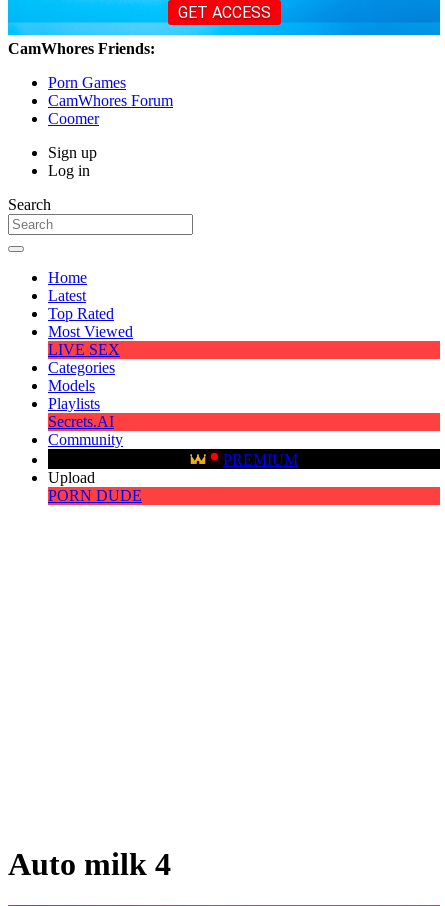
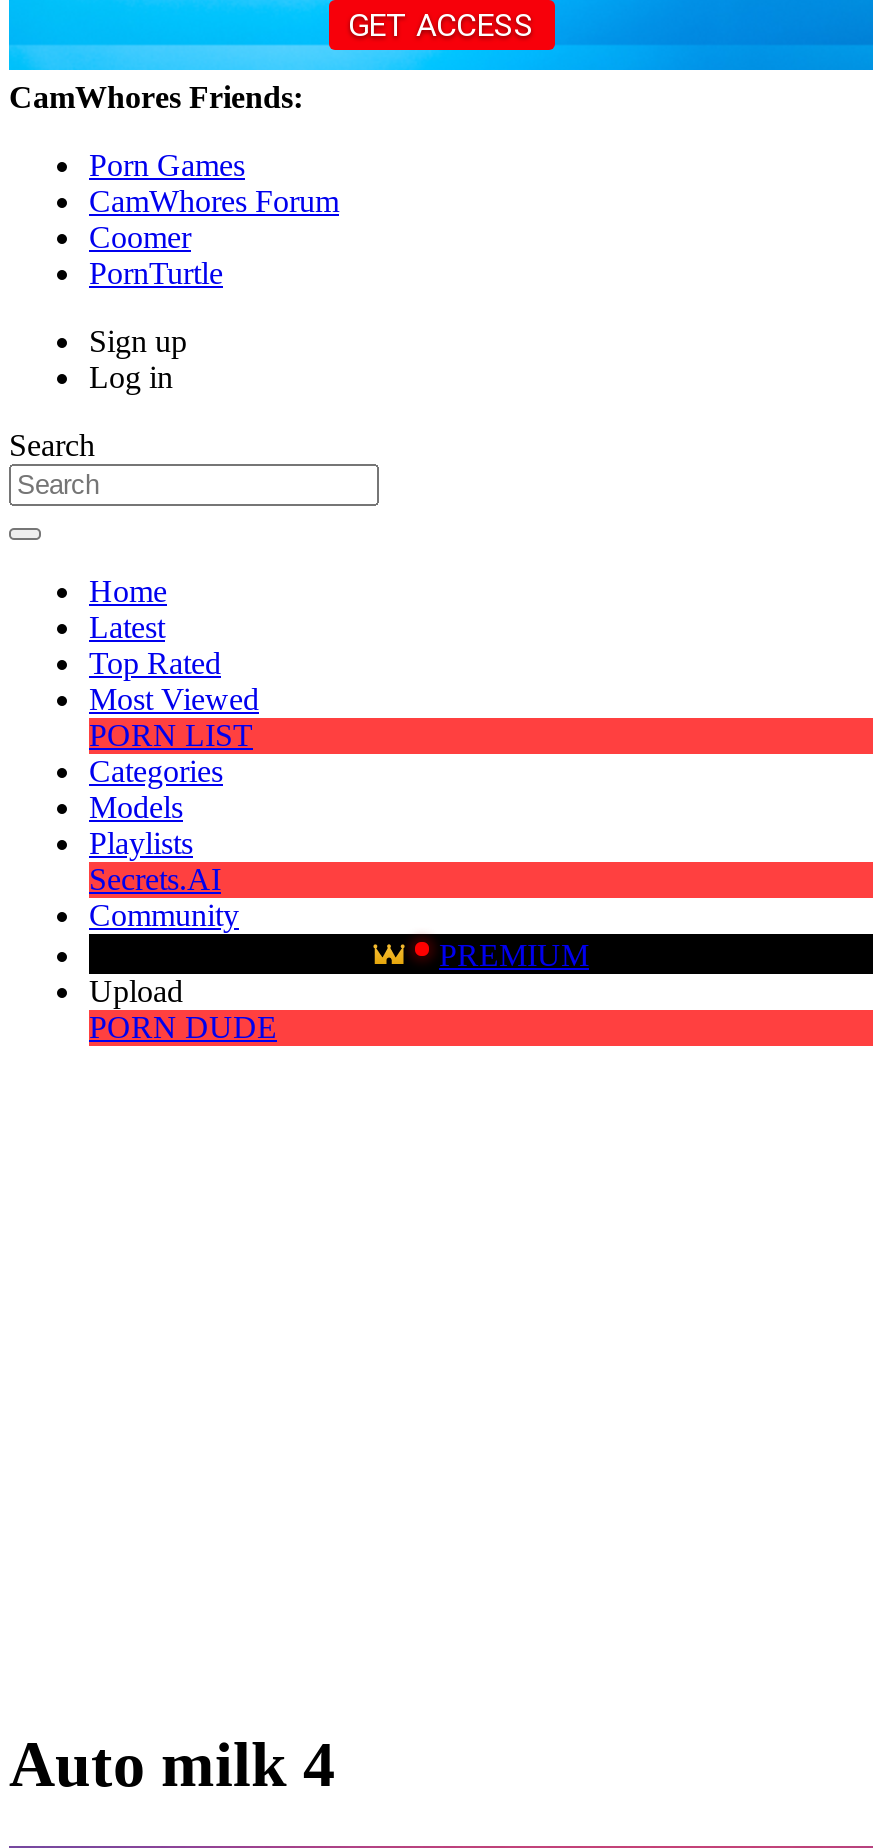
none -> [89,256,223,290] PornTurtle
[48,341,120,358] LIVE SEX -> [89,718,253,752] PORN LIST

